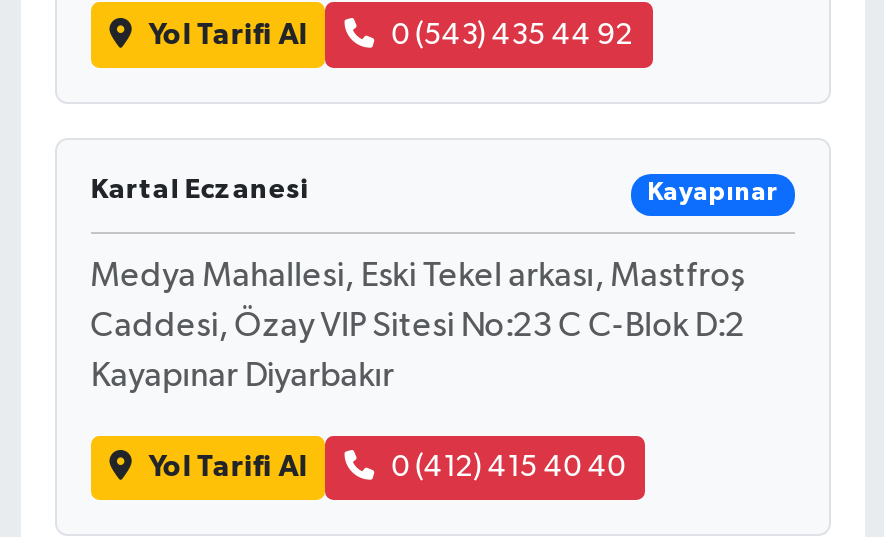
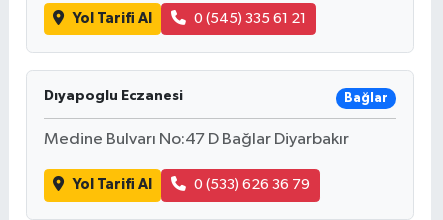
[391,19,633,49] 0 (543) 435 44 92 -> [194,11,306,26] 0 (545) 335 61 21
[91,176,779,393] Kartal Eczanesi | Kayapınar | Medya Mahallesi, Eski Tekel arkası, Mastfroş | Caddesi, Özay VIP Sitesi No:23 C C-Blok D:2 | Kayapınar Diyarbakır -> [44,89,388,148] Dıyapoglu Eczanesi | Bağlar | Medine Bulvarı No:47 D Bağlar Diyarbakır
[391,452,625,482] 0 (412) 415 40 40 -> [194,177,310,192] 0 (533) 626 36 79

